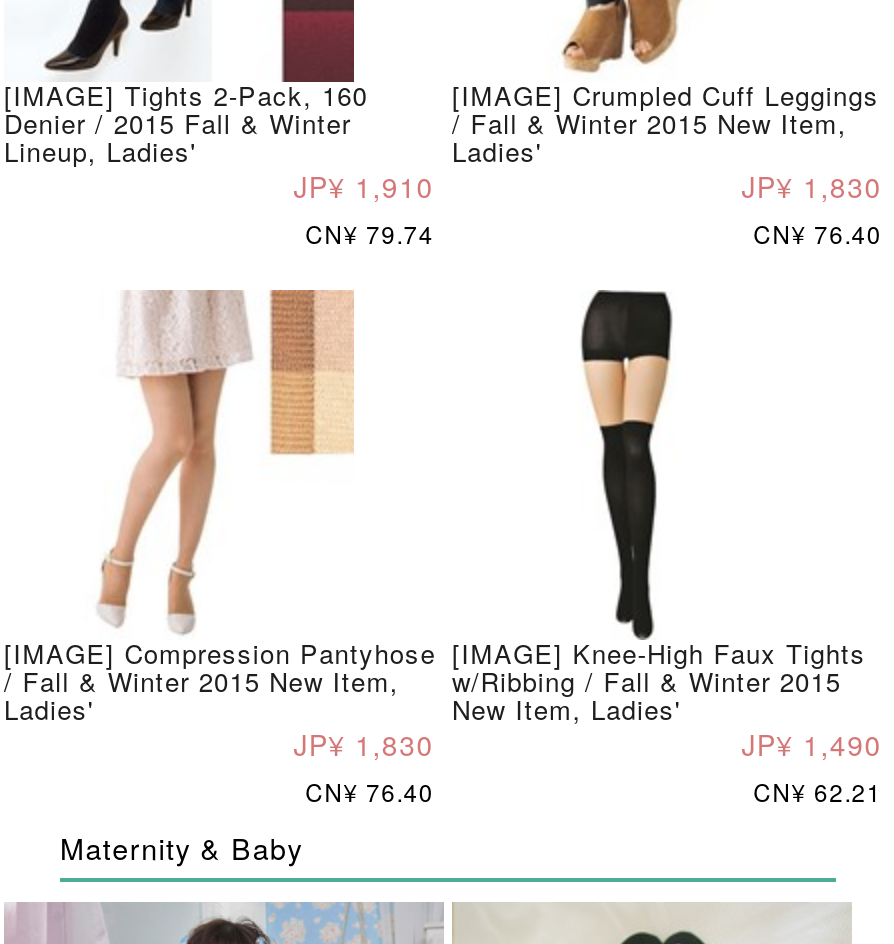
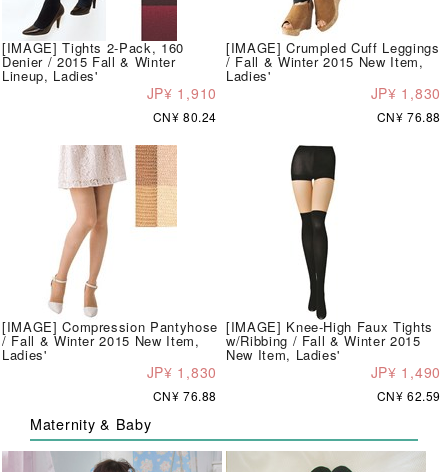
[305,216,434,250] CN¥ 79.74 -> [153,108,217,125] CN¥ 80.24
[753,216,882,250] CN¥ 76.40 -> [377,108,441,125] CN¥ 76.88
[305,774,434,808] CN¥ 76.40 -> [153,387,217,404] CN¥ 76.88
[753,774,882,808] CN¥ 62.21 -> [377,387,441,404] CN¥ 62.59

